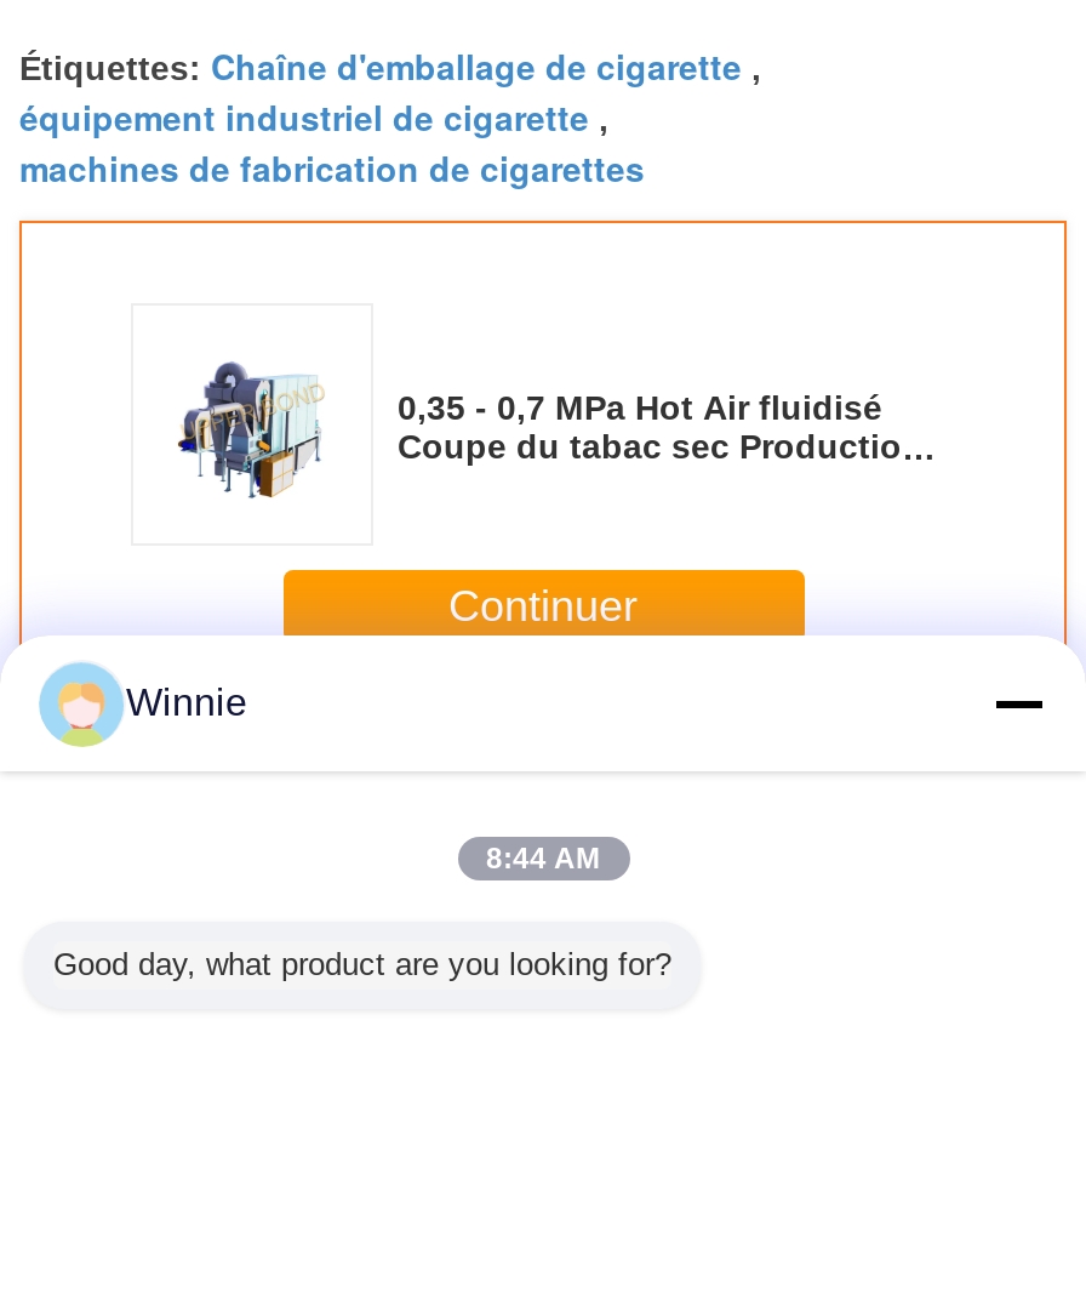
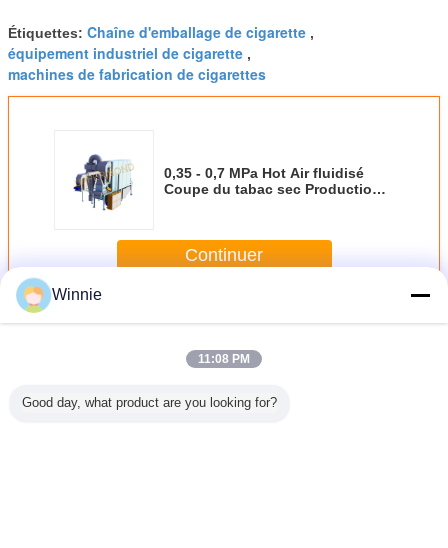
[486,842,600,876] 8:44 AM -> [198,352,250,366] 11:08 PM

